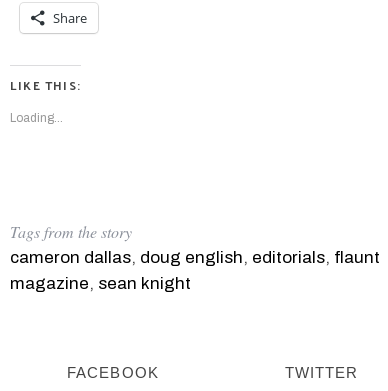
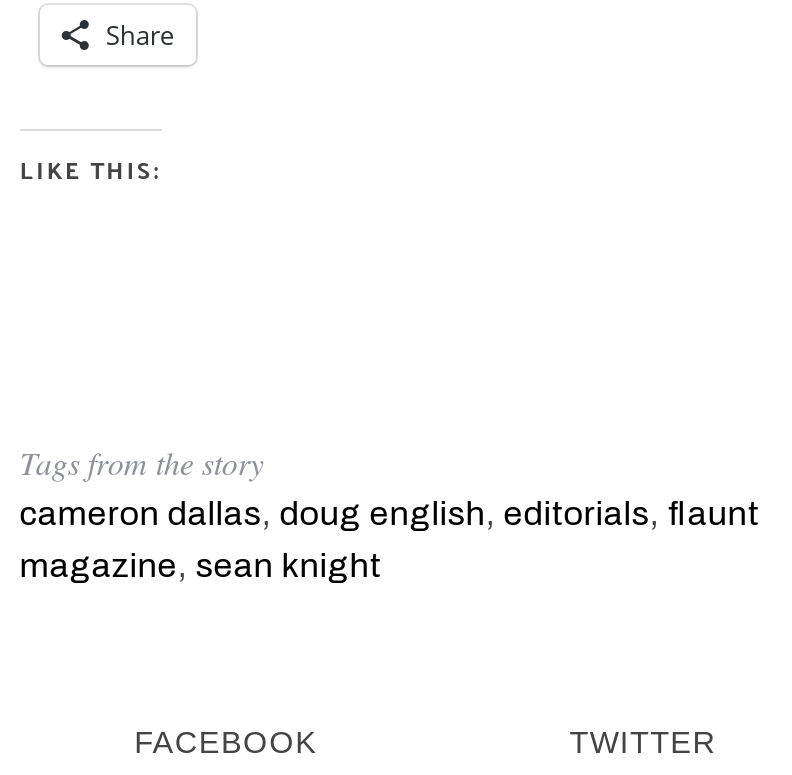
[10,111,63,125] Loading... -> none

